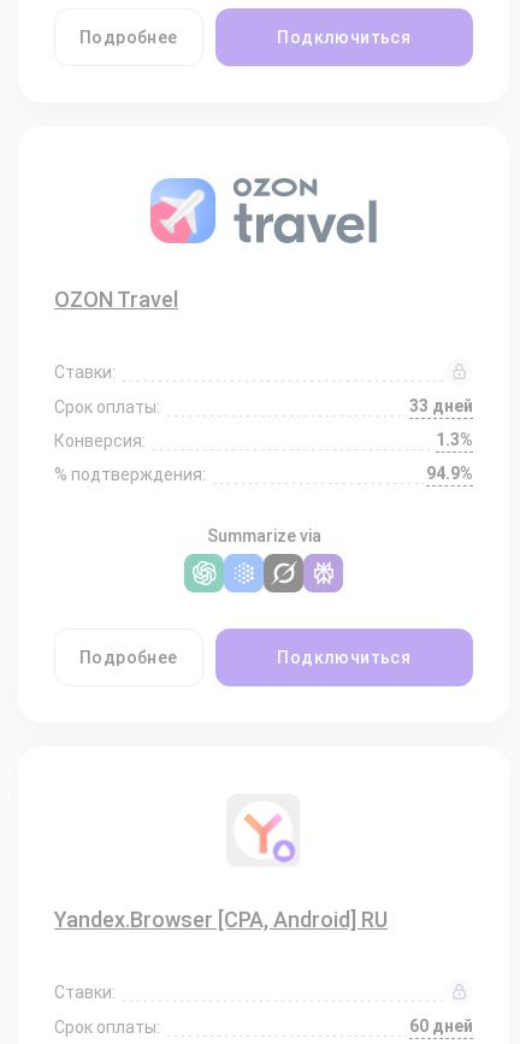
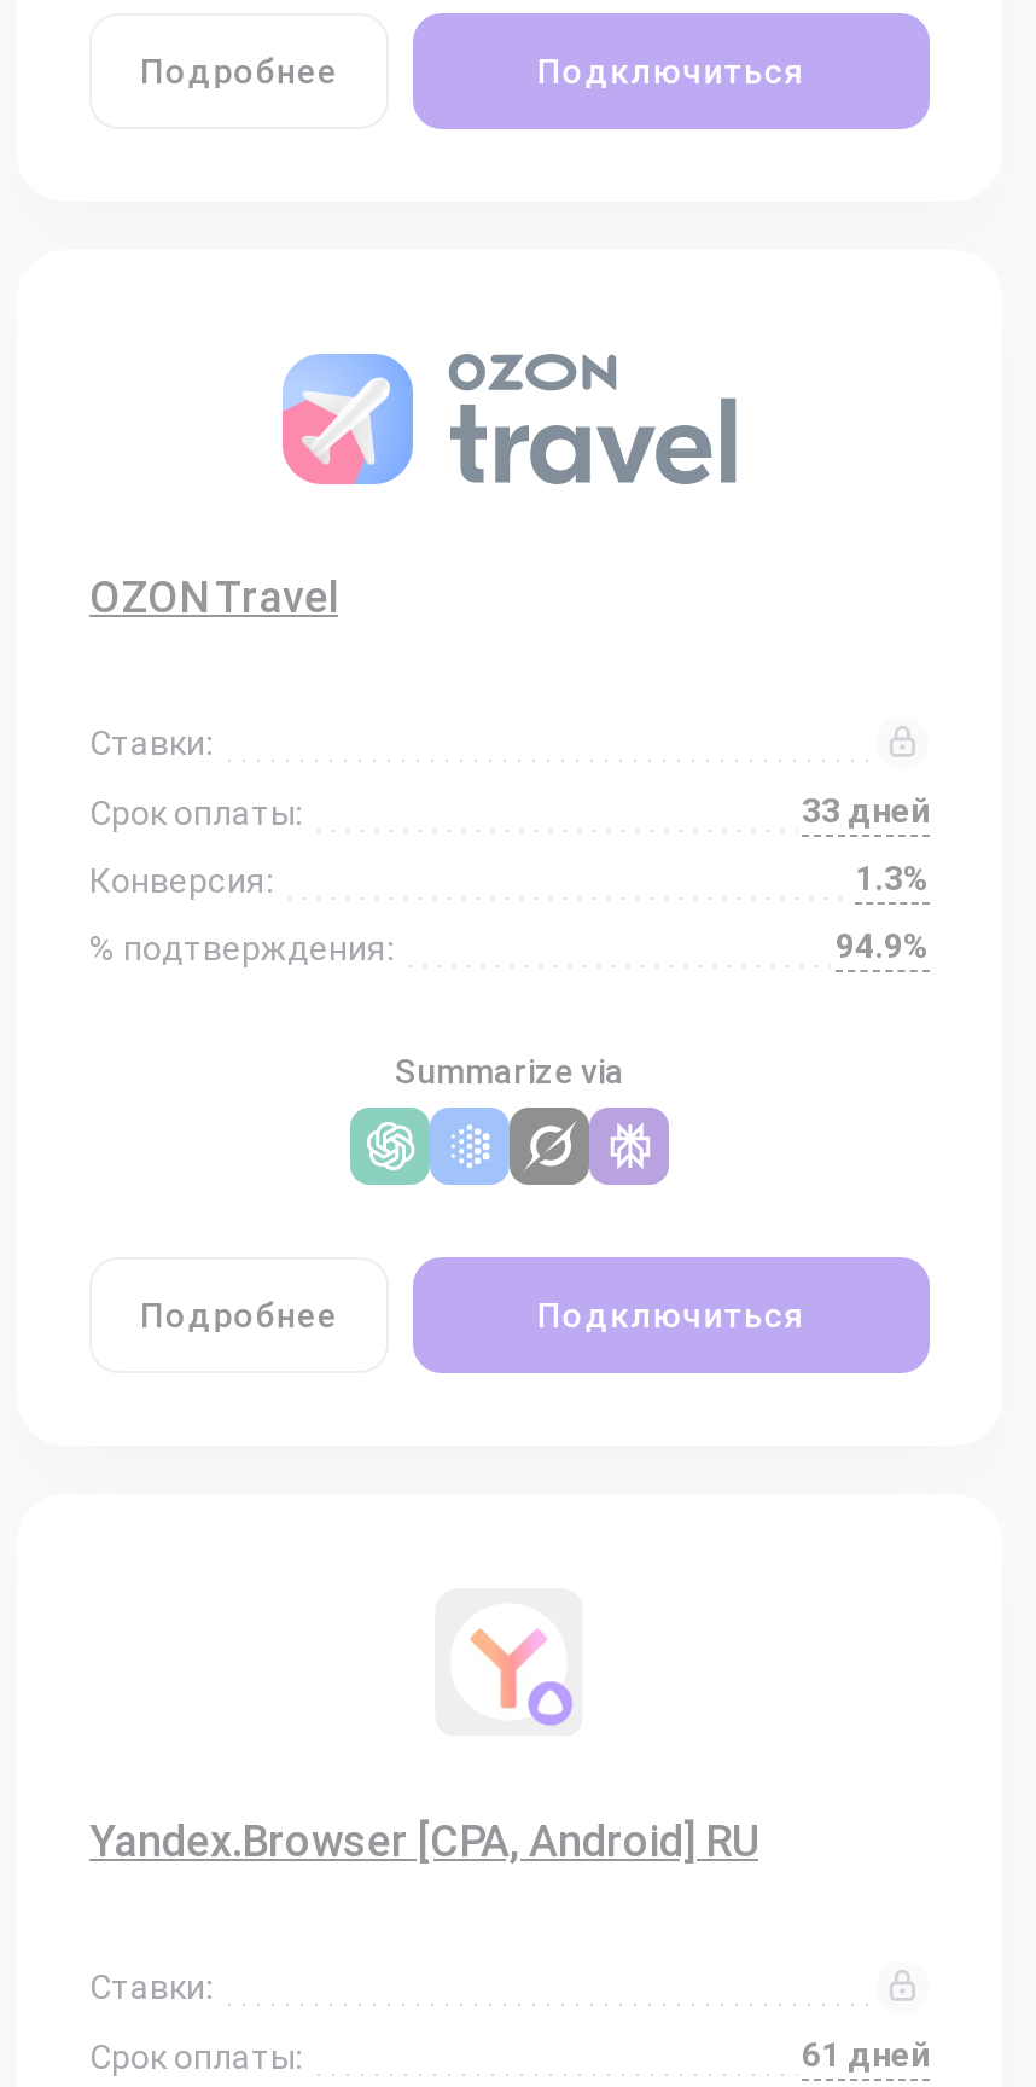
[409,1016,473,1036] 60 дней -> [802,2035,930,2074] 61 дней

